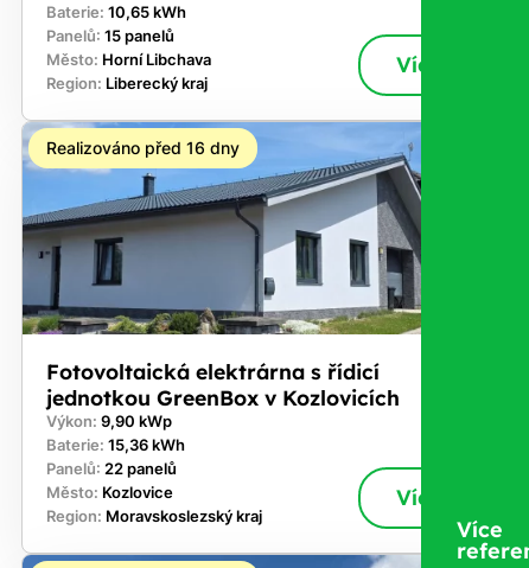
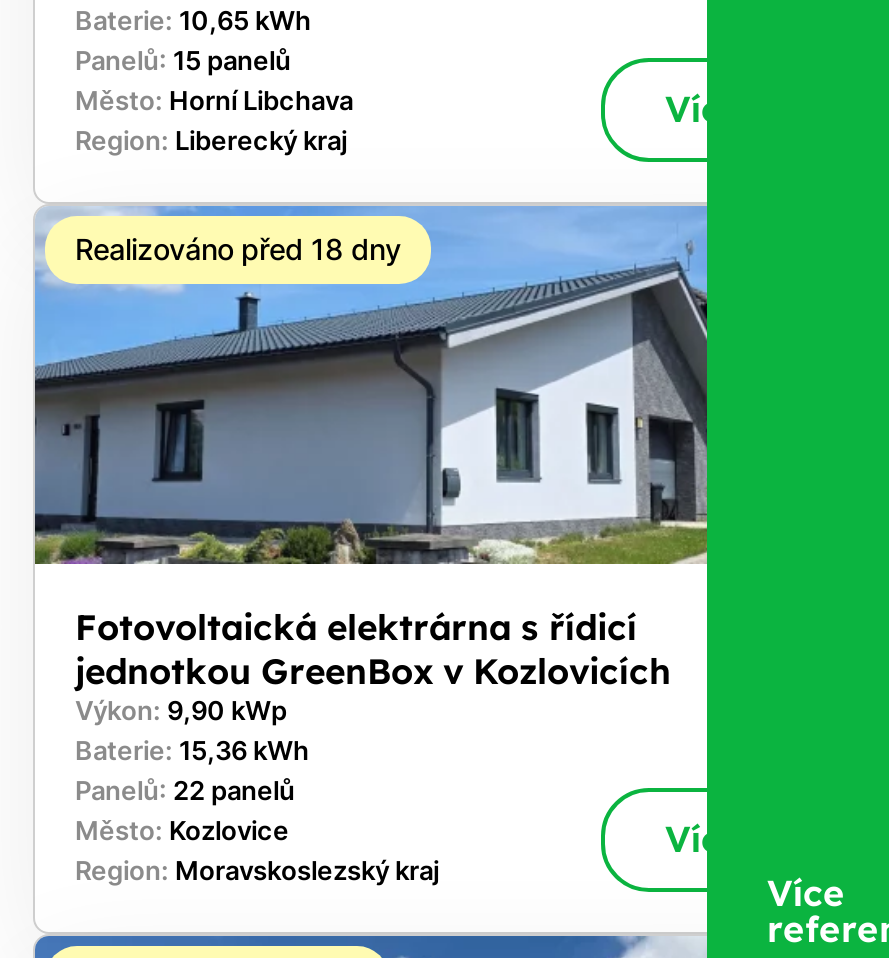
[46,138,240,158] Realizováno před 16 dny -> [75,232,401,266] Realizováno před 18 dny

